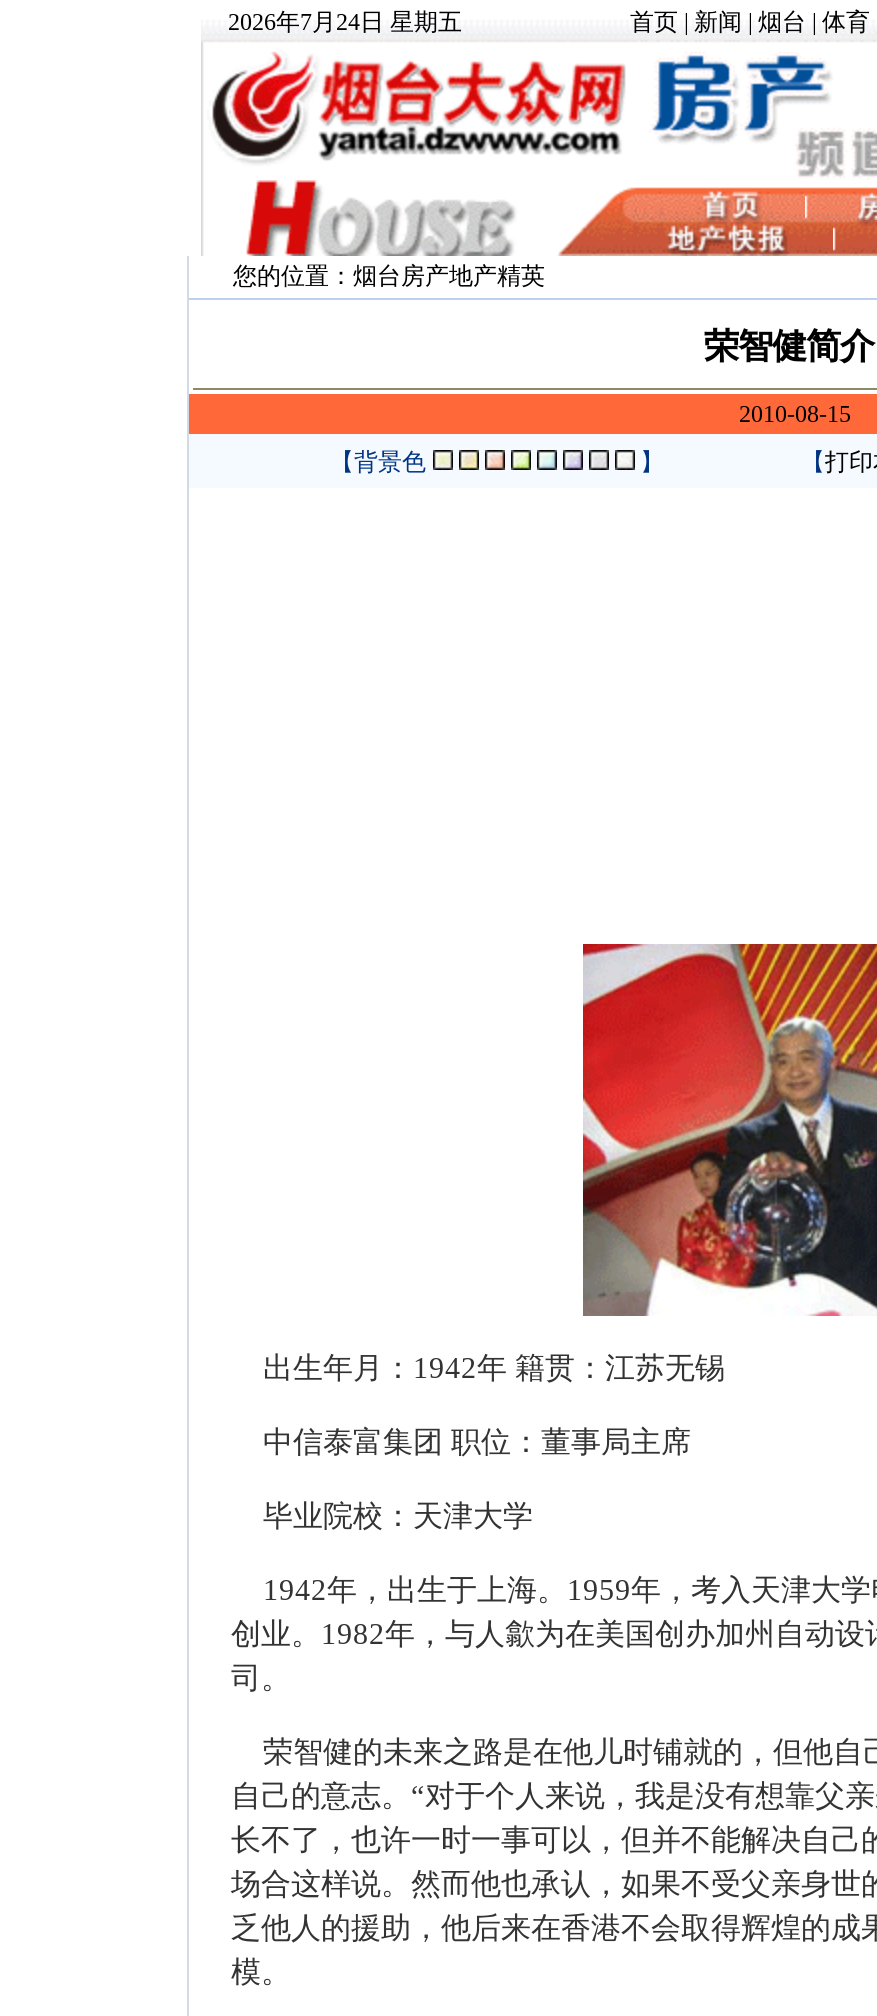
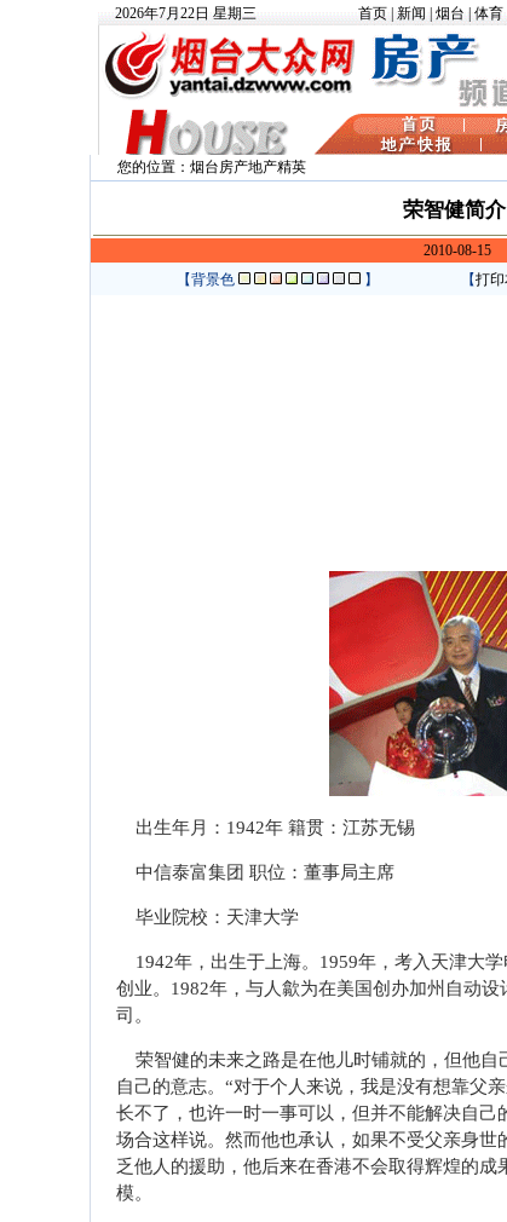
[228,8,462,36] 2026年7月24日 星期五 -> [114,5,256,22] 2026年7月22日 星期三

